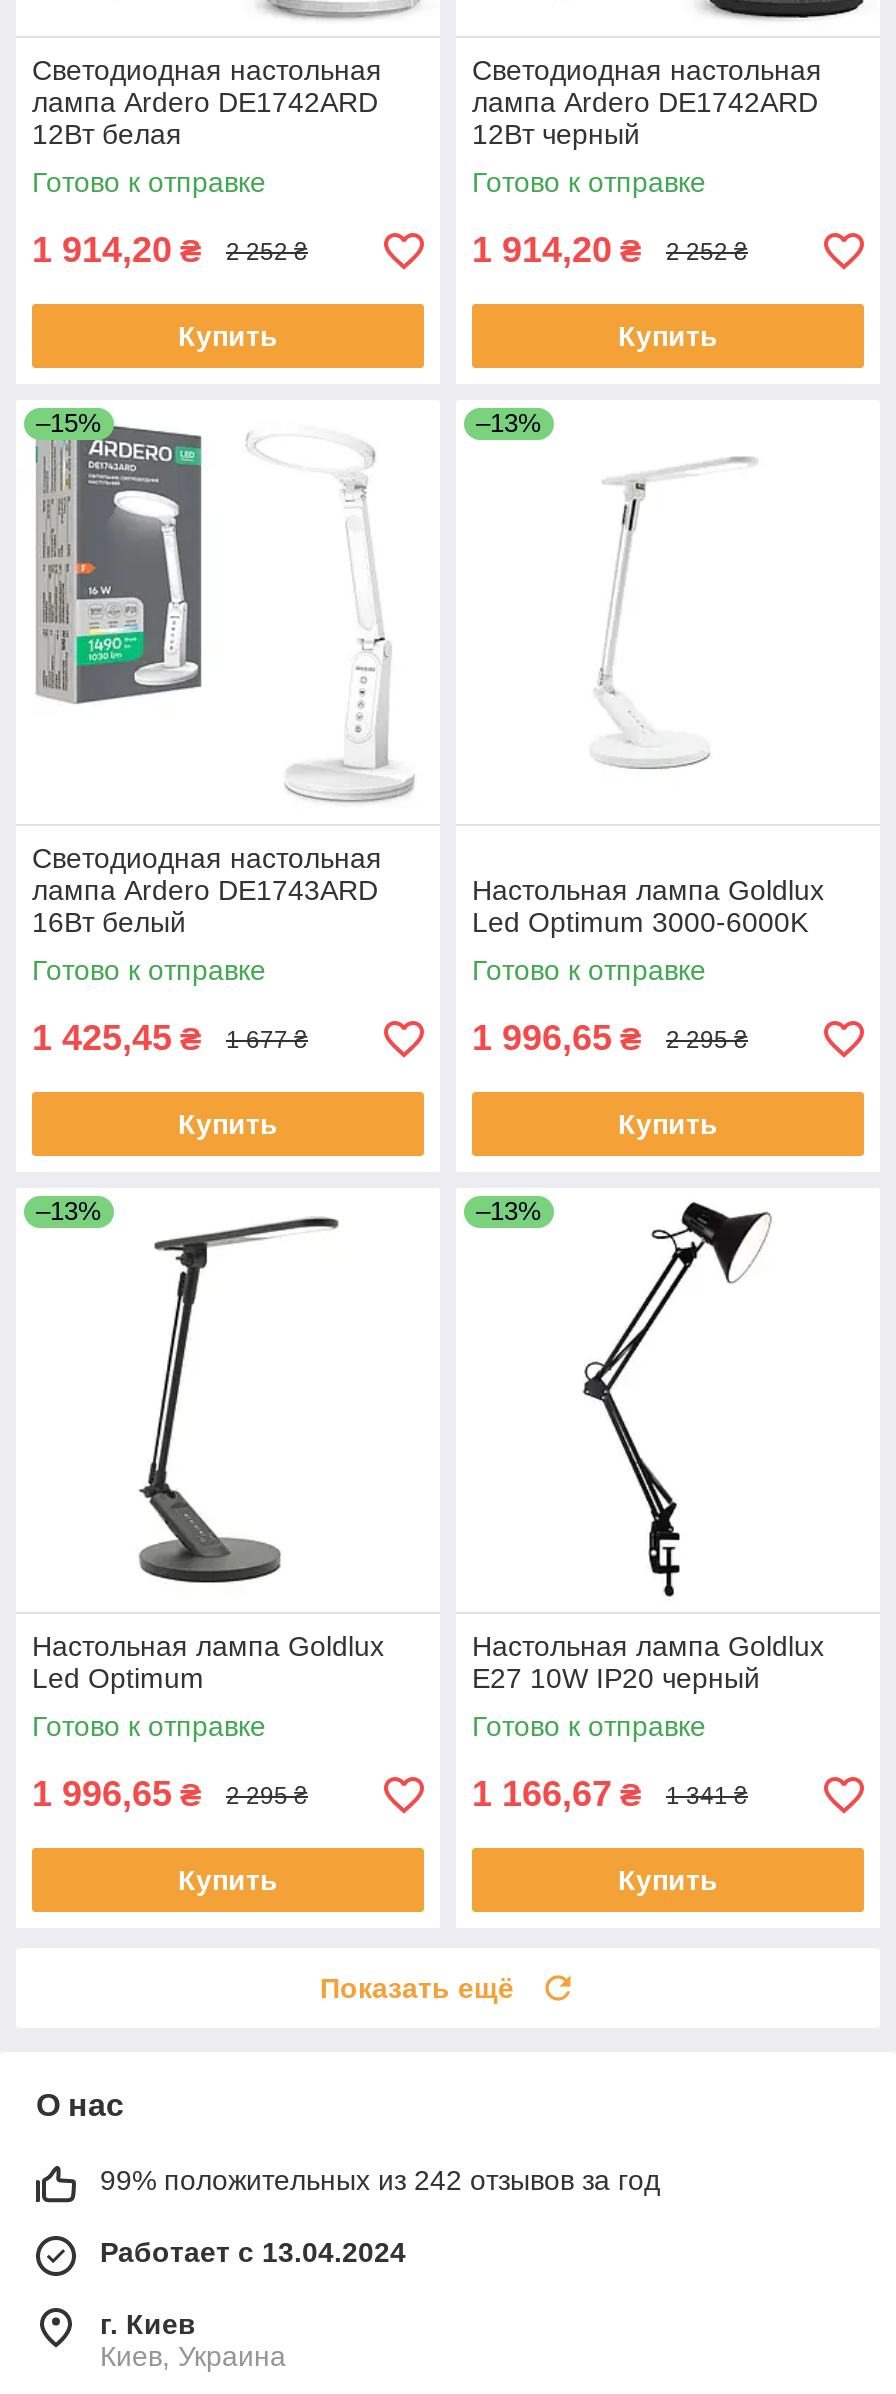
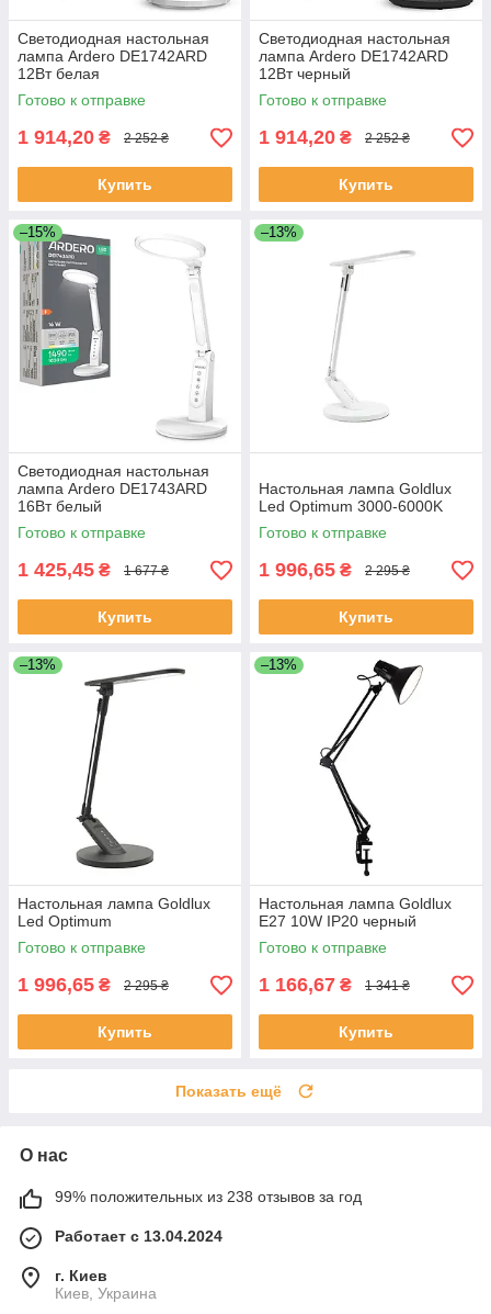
[100,2165,660,2197] 99% положительных из 242 отзывов за год -> [55,1188,362,1206] 99% положительных из 238 отзывов за год

